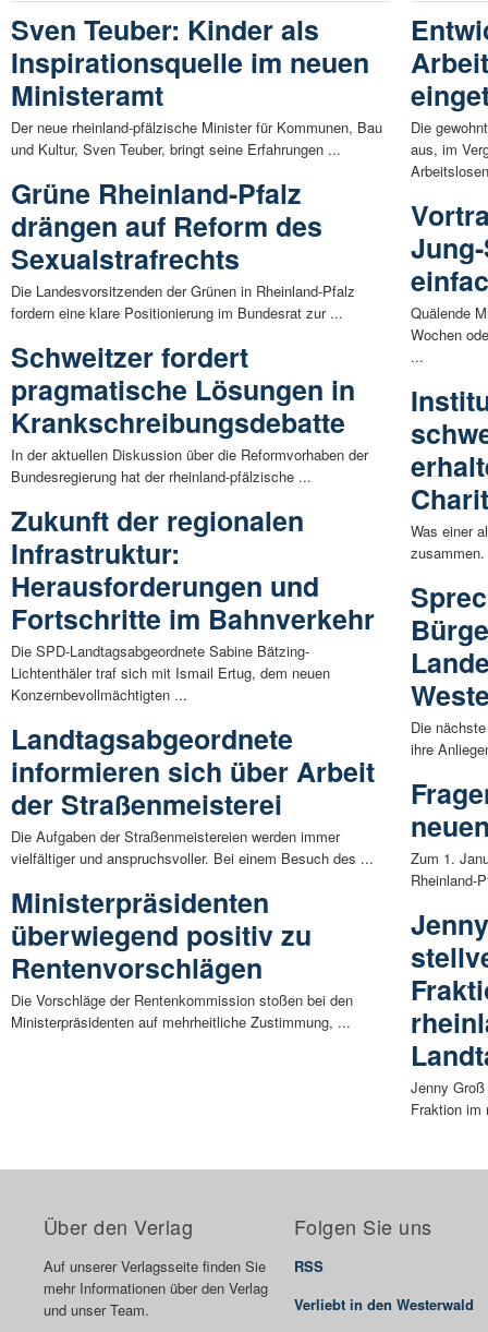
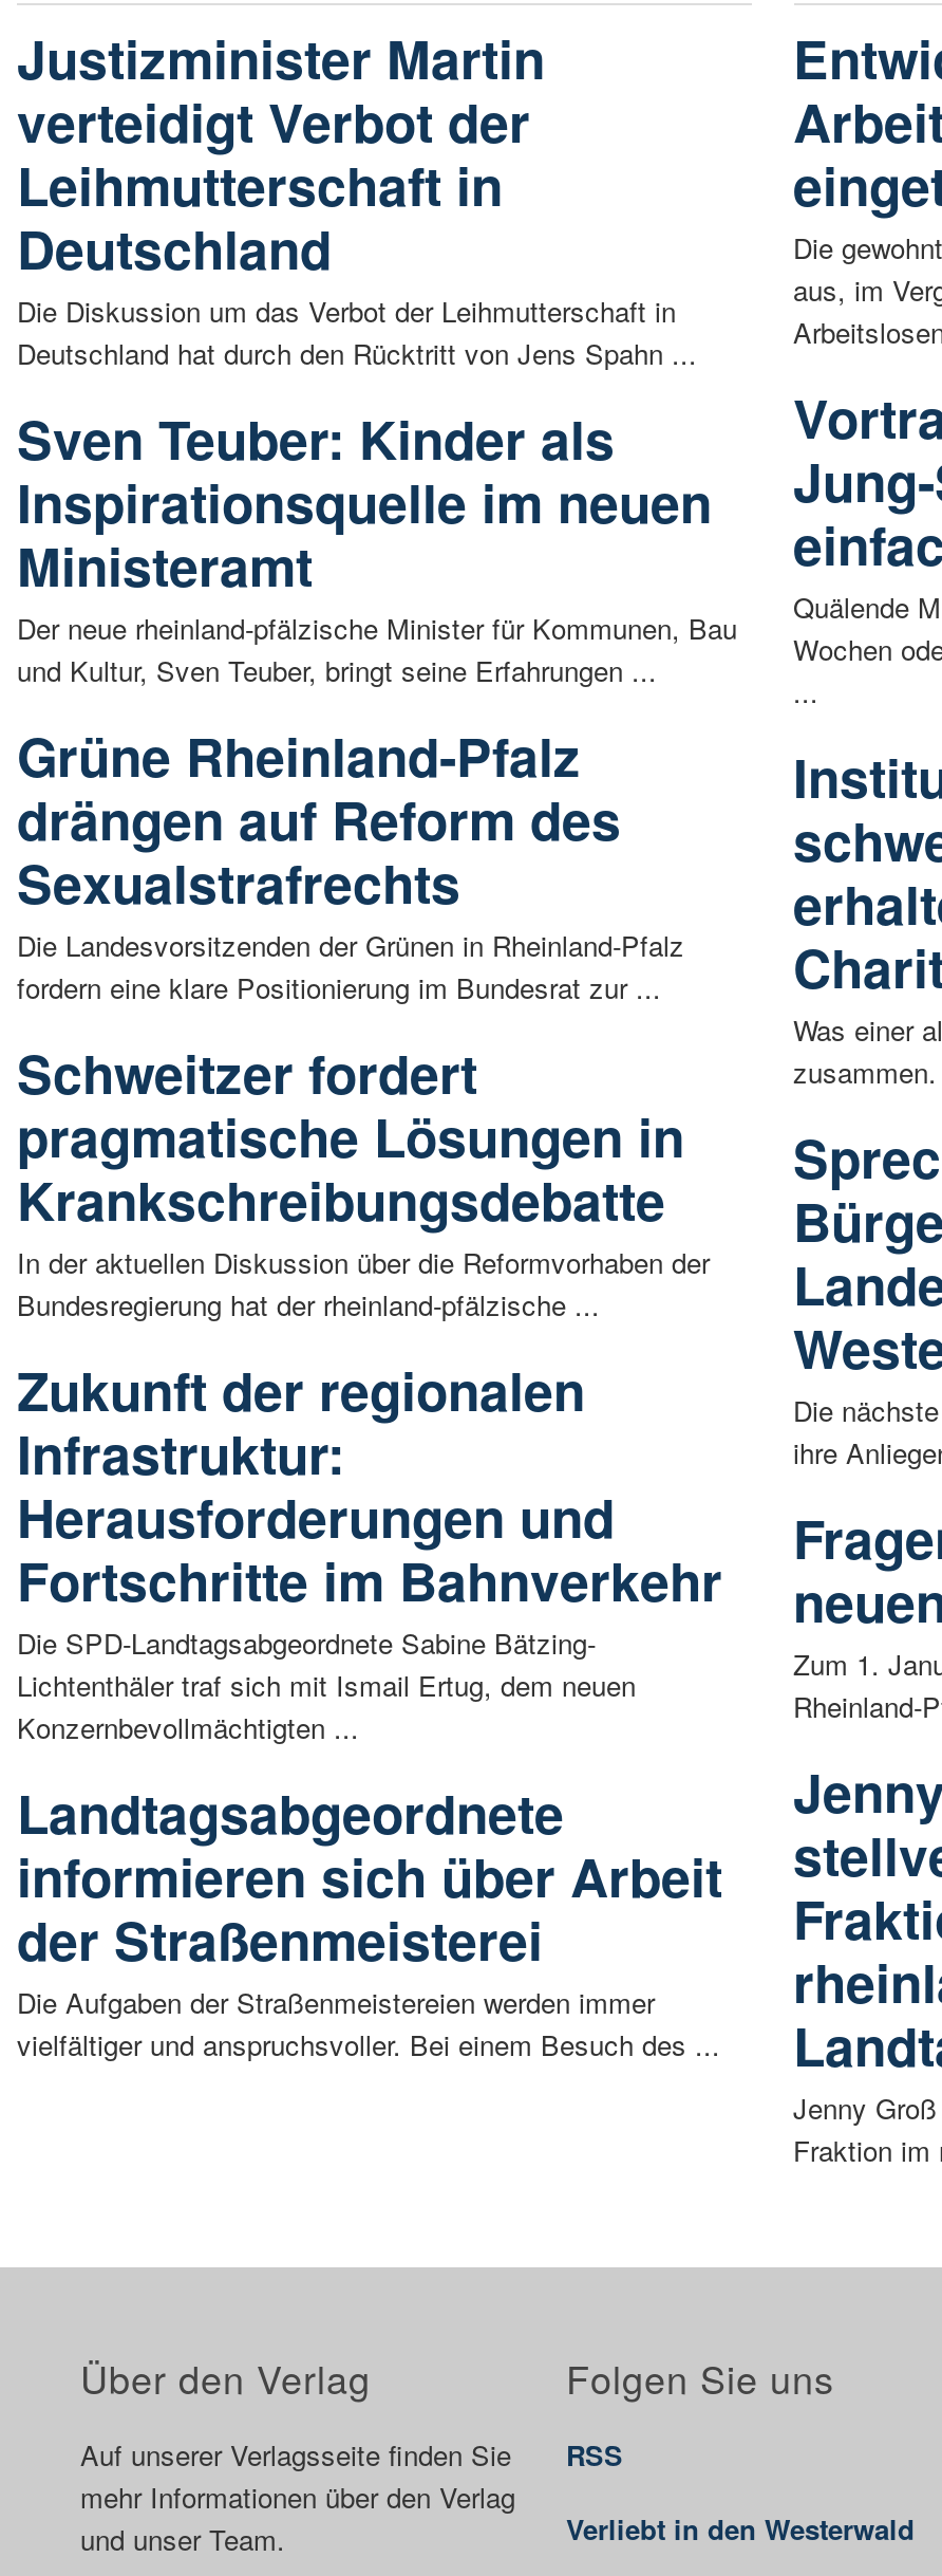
moved [11,10,382,868] -> [17,400,737,2063]: Sven Teuber: Kinder als | Inspirationsquelle im neuen | Ministeramt | ... | Die Aufgaben der Straßenmeistereien werden immer | vielfältiger und anspruchsvoller. Bei einem Besuch des ...
none -> [17,19,697,372] Justizminister Martin | verteidigt Verbot der | Leihmutterschaft in | Deutschland | Die Diskussion um das Verbot der Leihmutterschaft in | Deutschland hat durch den Rücktritt von Jens Spahn ...
[11,883,353,1032] Ministerpräsidenten | überwiegend positiv zu | Rentenvorschlägen | Die Vorschläge der Rentenkommission stoßen bei den | Ministerpräsidenten auf mehrheitliche Zustimmung, ... -> none

